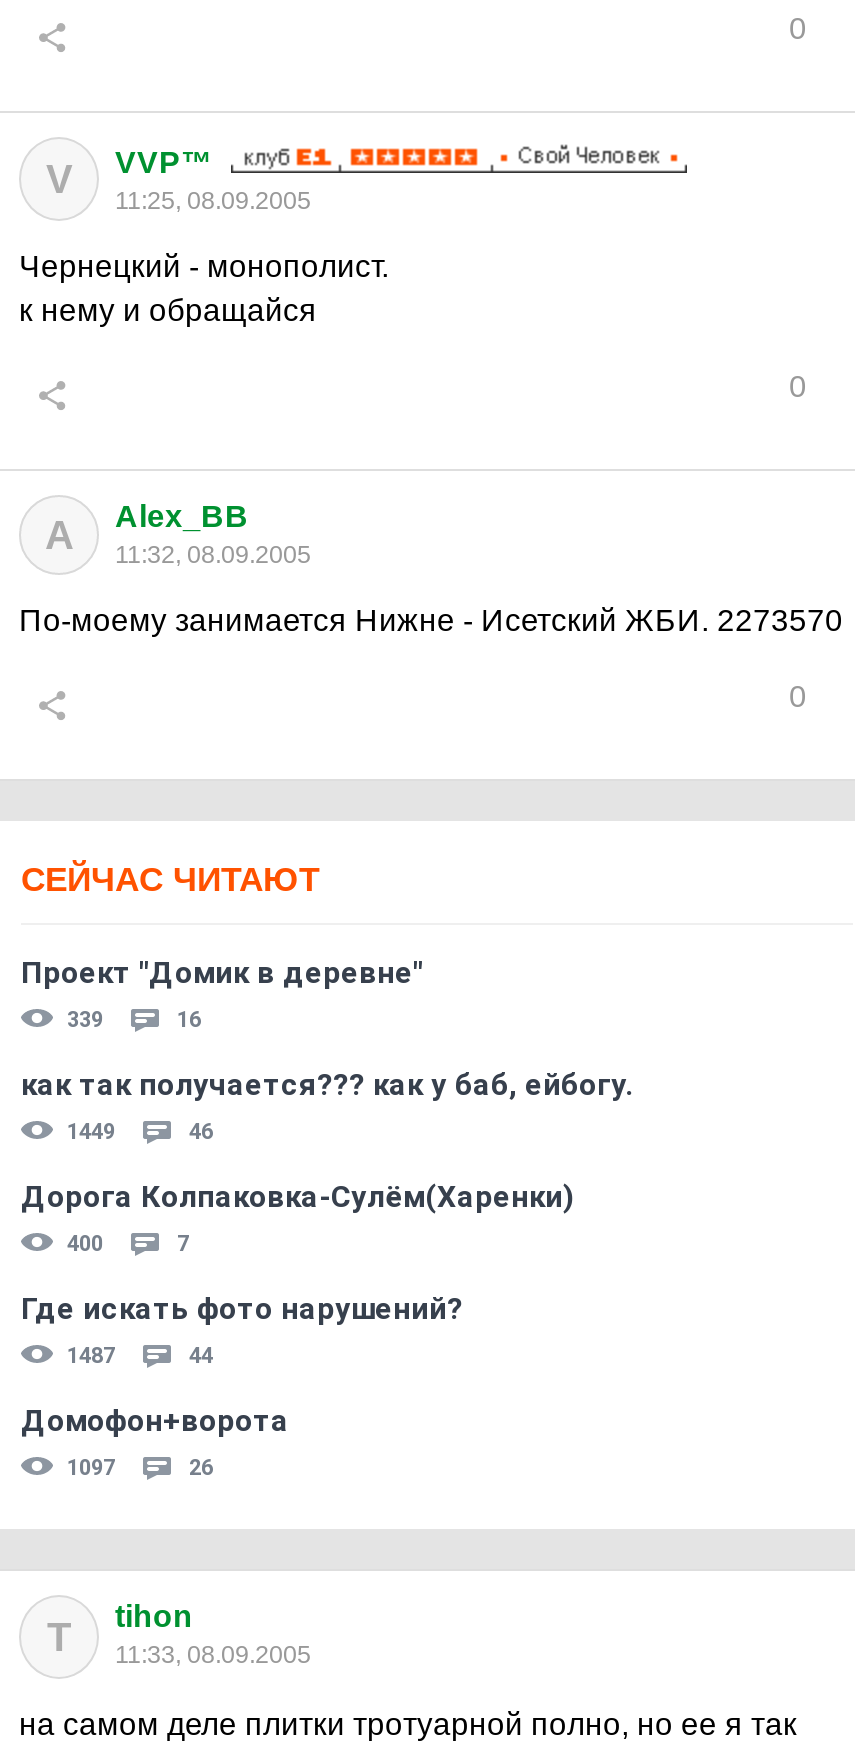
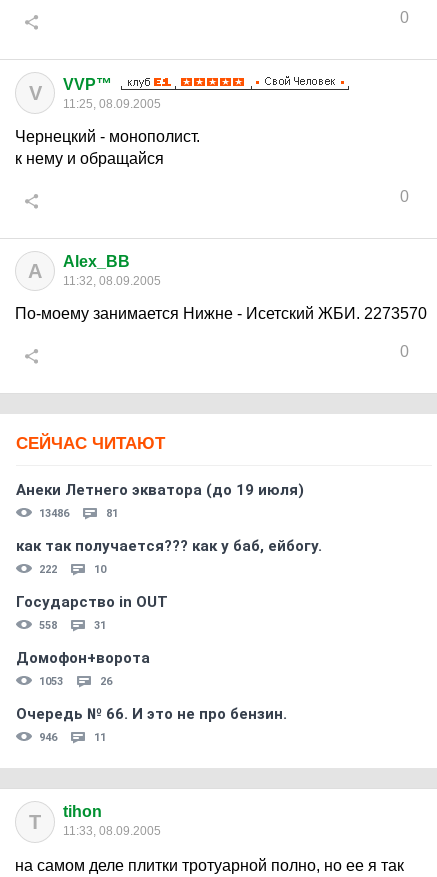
[21,955,423,1033] Проект "Домик в деревне" | 339 | 16 -> [16,481,304,520] Анеки Летнего экватора (до 19 июля) | 13486 | 81
[21,1119,575,1369] 1449 | 46 | Дорога Колпаковка-Сулём(Харенки) | 400 | 7 | Где искать фото нарушений? | 1487 | 44 -> [16,563,168,632] 222 | 10 | Государство in OUT | 558 | 31
moved [21,1403,289,1481] -> [16,649,150,688]: Домофон+ворота | 26
[67,1455,115,1481] 1097 -> [39,675,63,688] 1053
none -> [16,705,287,744] Очередь № 66. И это не про бензин. | 946 | 11

